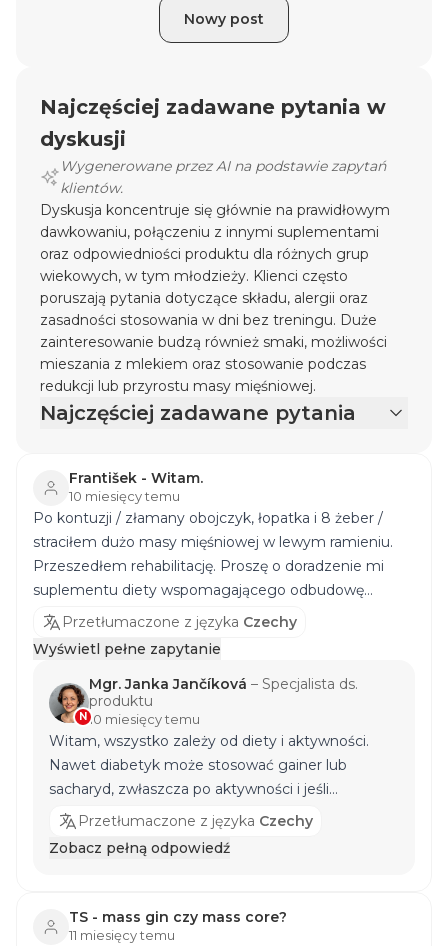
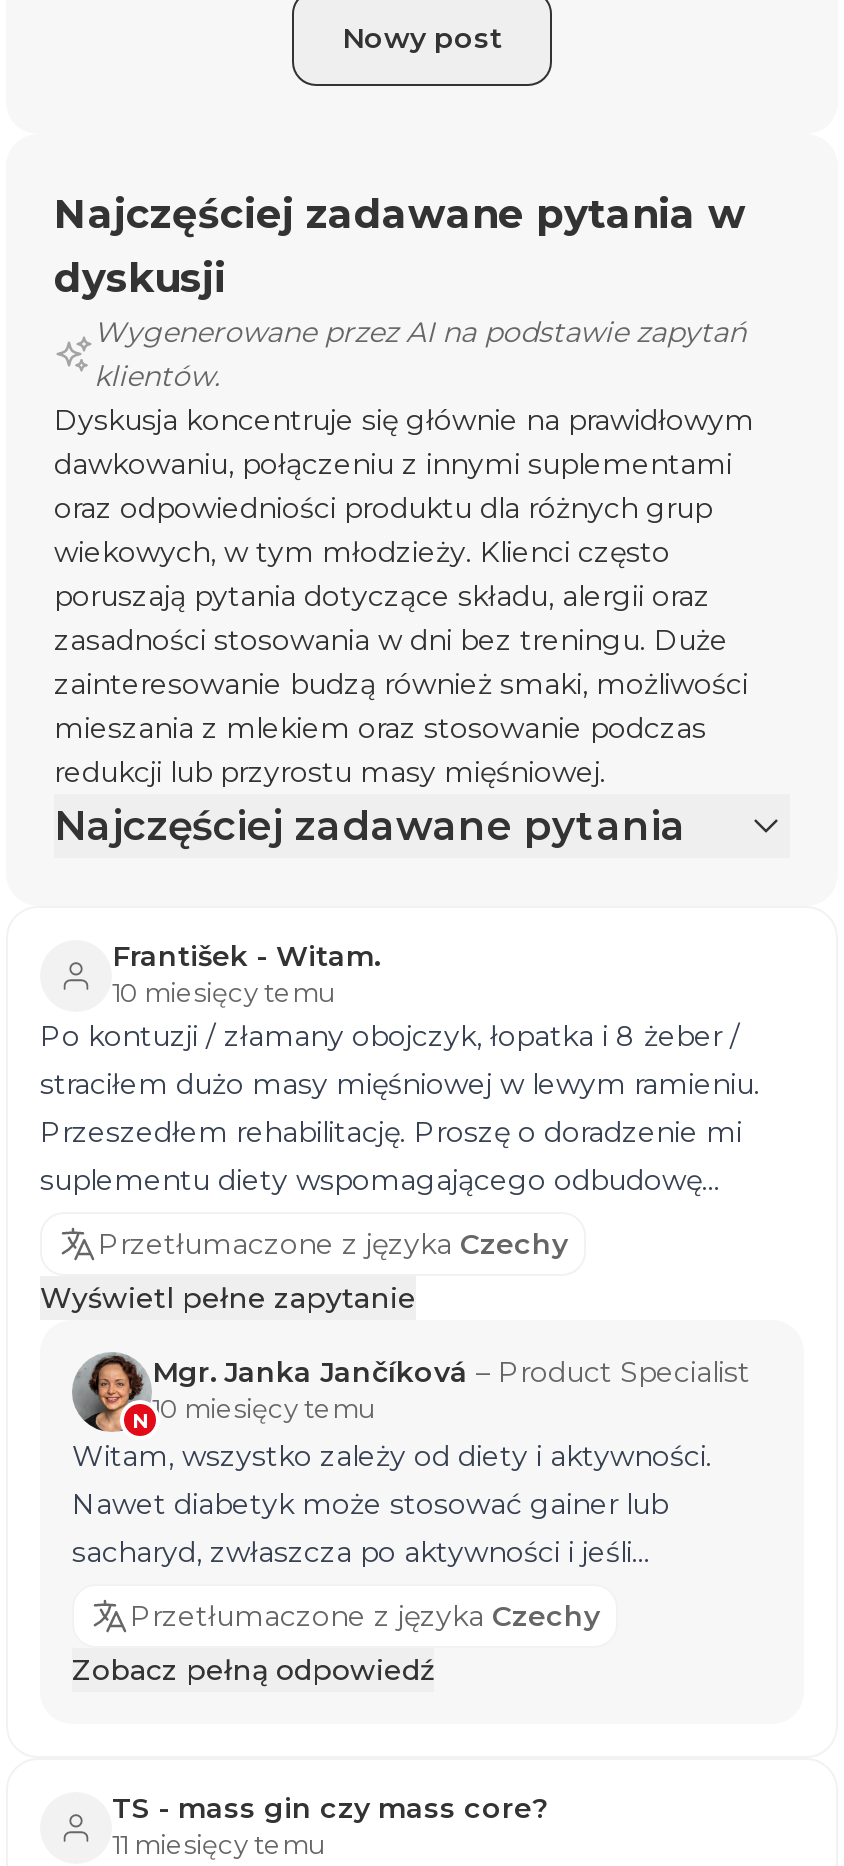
[89,675,358,710] Mgr. Janka Jančíková – Specjalista ds. | produktu -> [152,1354,750,1390] Mgr. Janka Jančíková – Product Specialist

